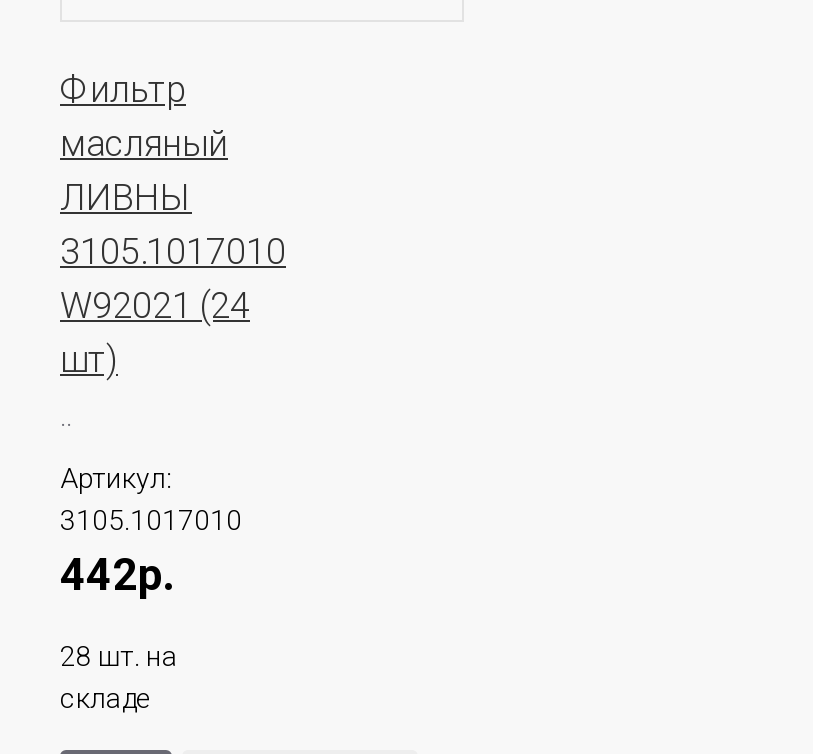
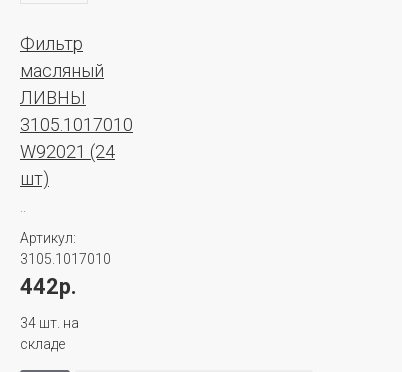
[60,640,178,672] 28 шт. на -> [20,315,79,331] 34 шт. на

